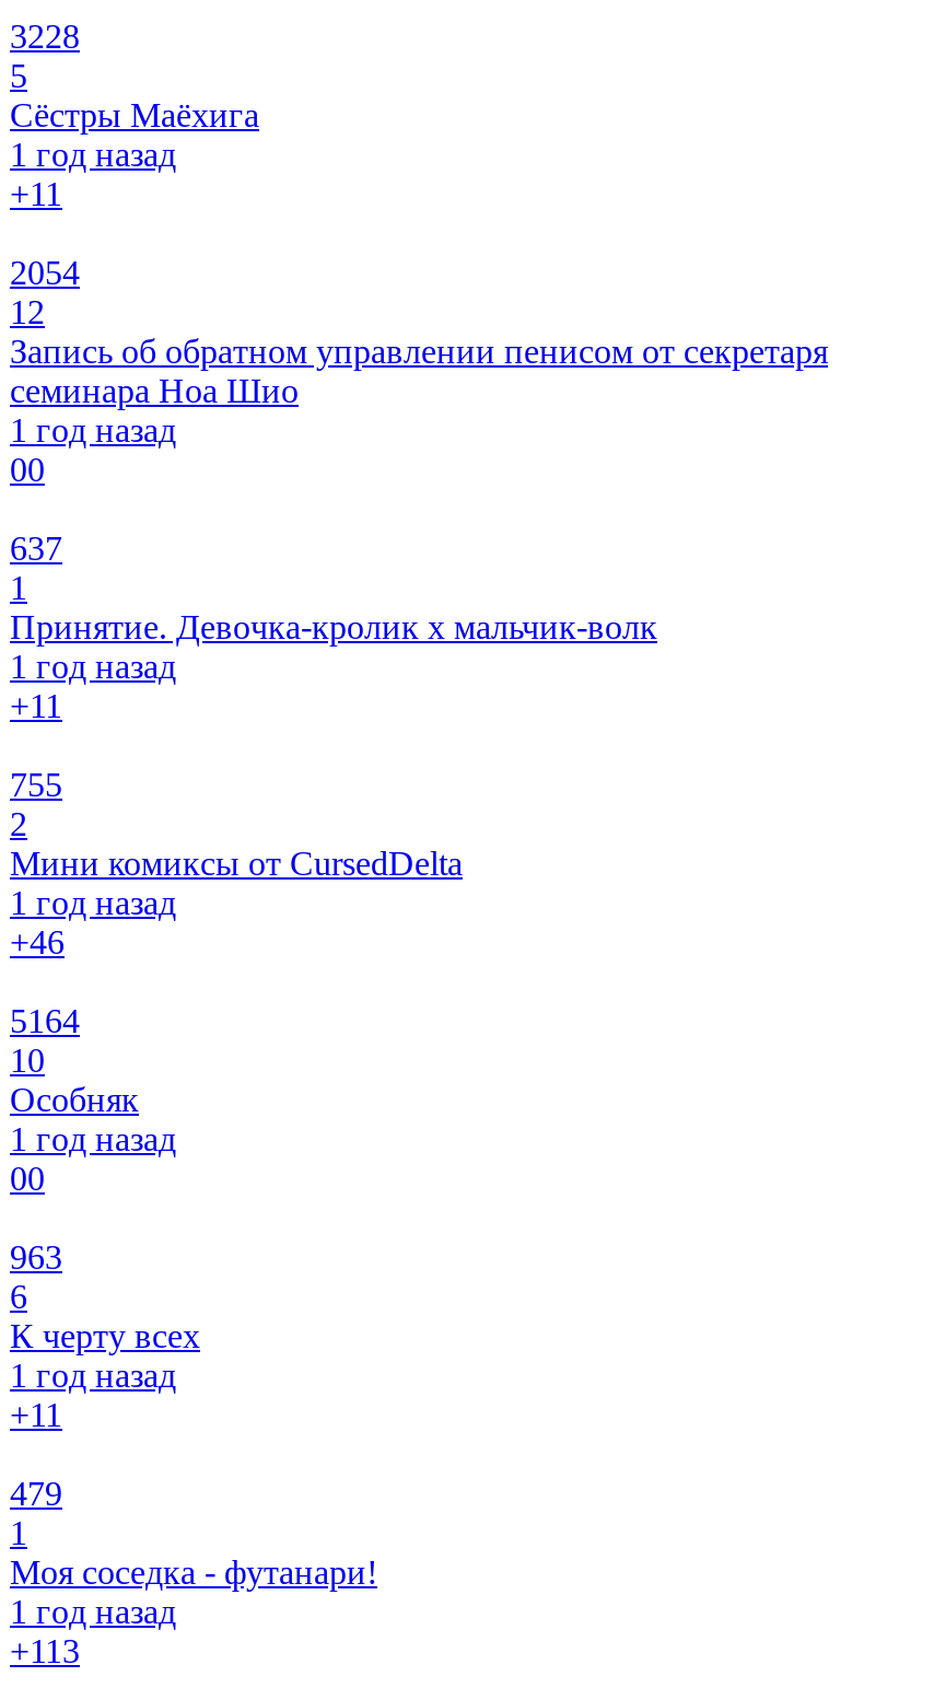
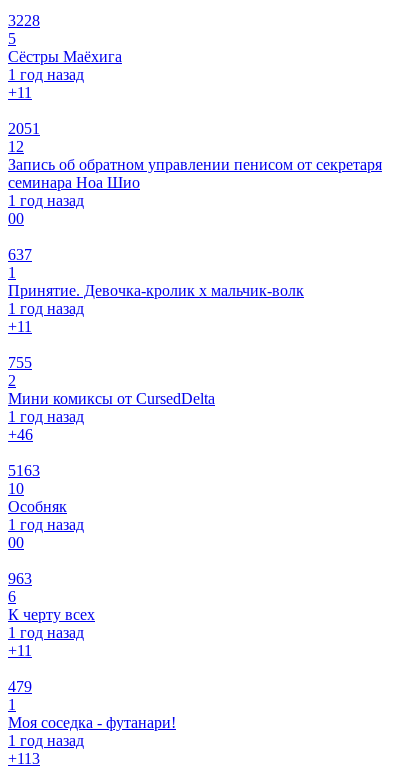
[10,253,80,291] 2054 -> [8,120,40,137] 2051
[10,1002,80,1039] 5164 -> [8,462,40,479] 5163

